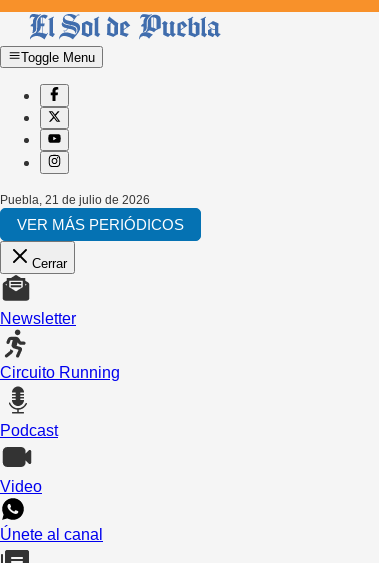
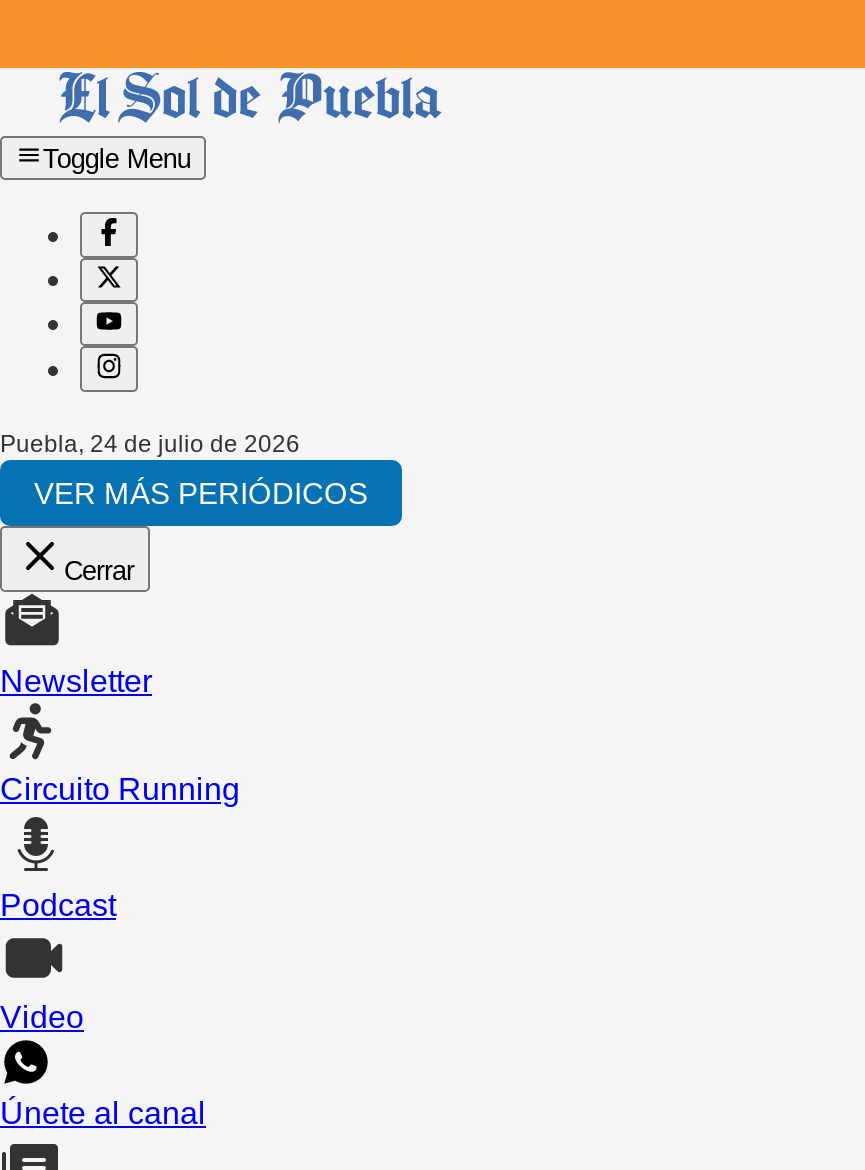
[0,193,150,207] Puebla, 21 de julio de 2026 -> [0,429,300,457] Puebla, 24 de julio de 2026

